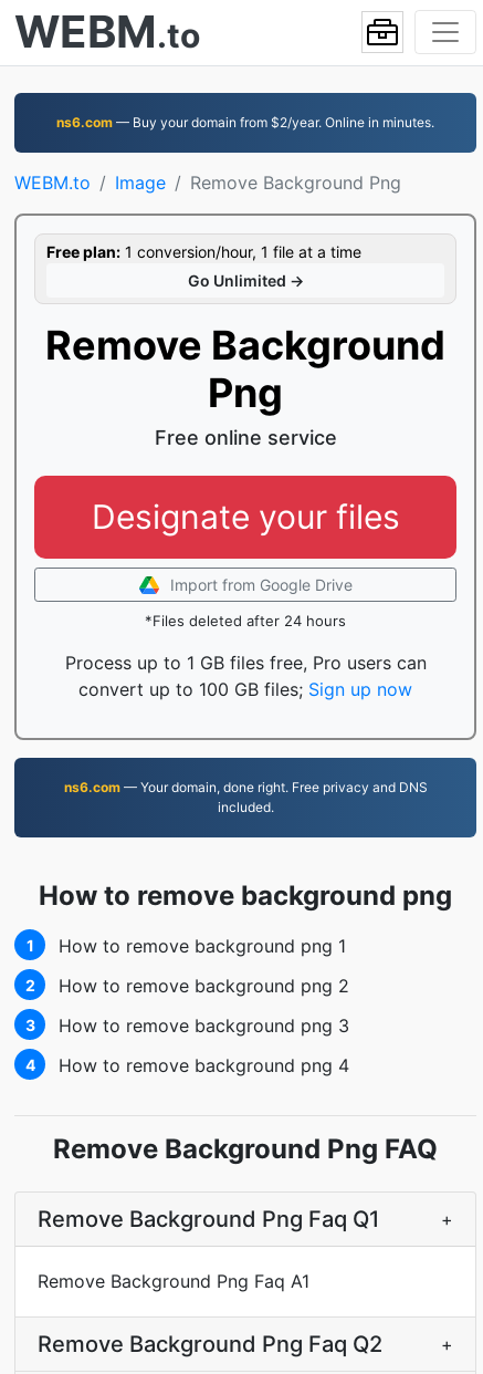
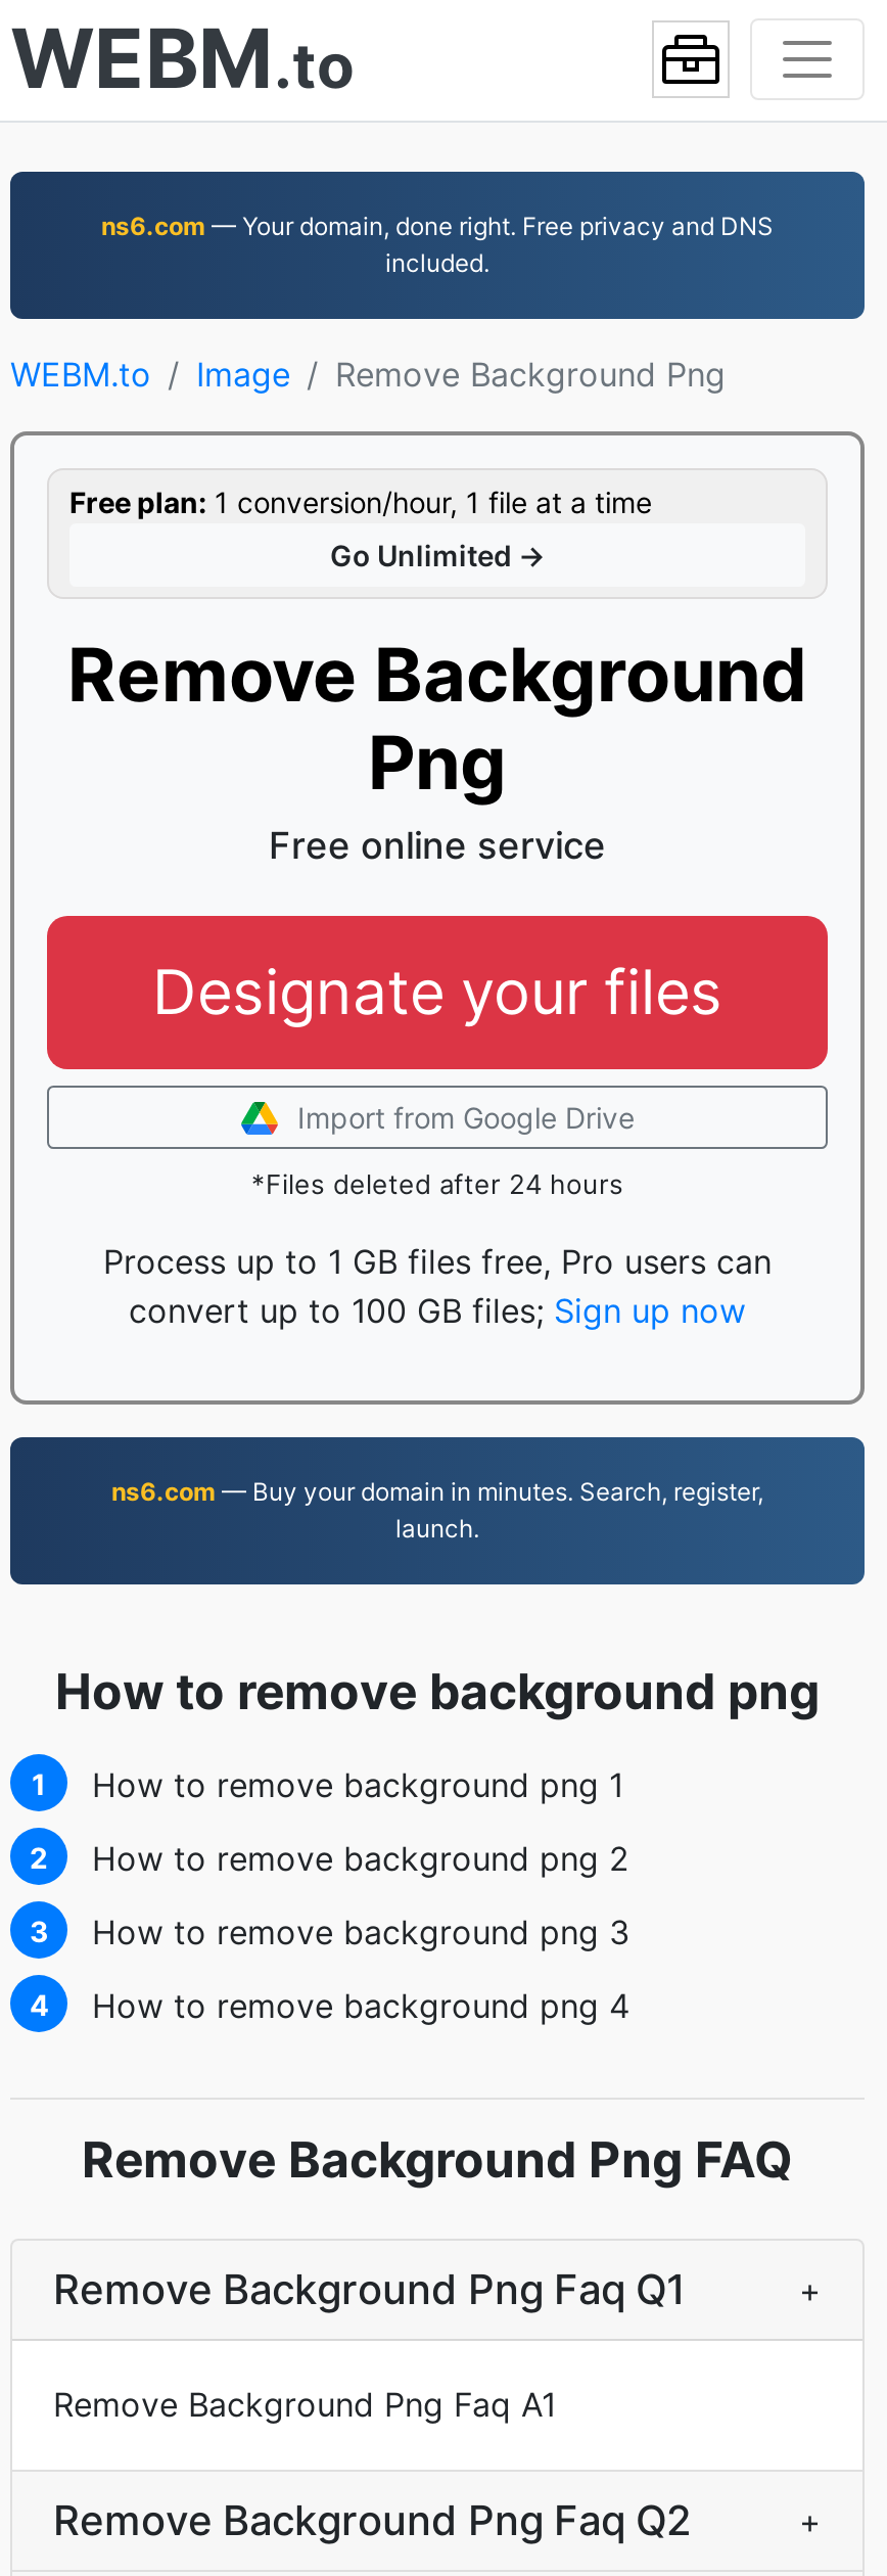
[56,114,434,131] ns6.com — Buy your domain from $2/year. Online in minutes. -> none
none -> [111,1476,763,1544] ns6.com — Buy your domain in minutes. Search, register, | launch.
moved [64,779,427,815] -> [101,211,774,278]: ns6.com — Your domain, done right. Free privacy and DNS | included.

